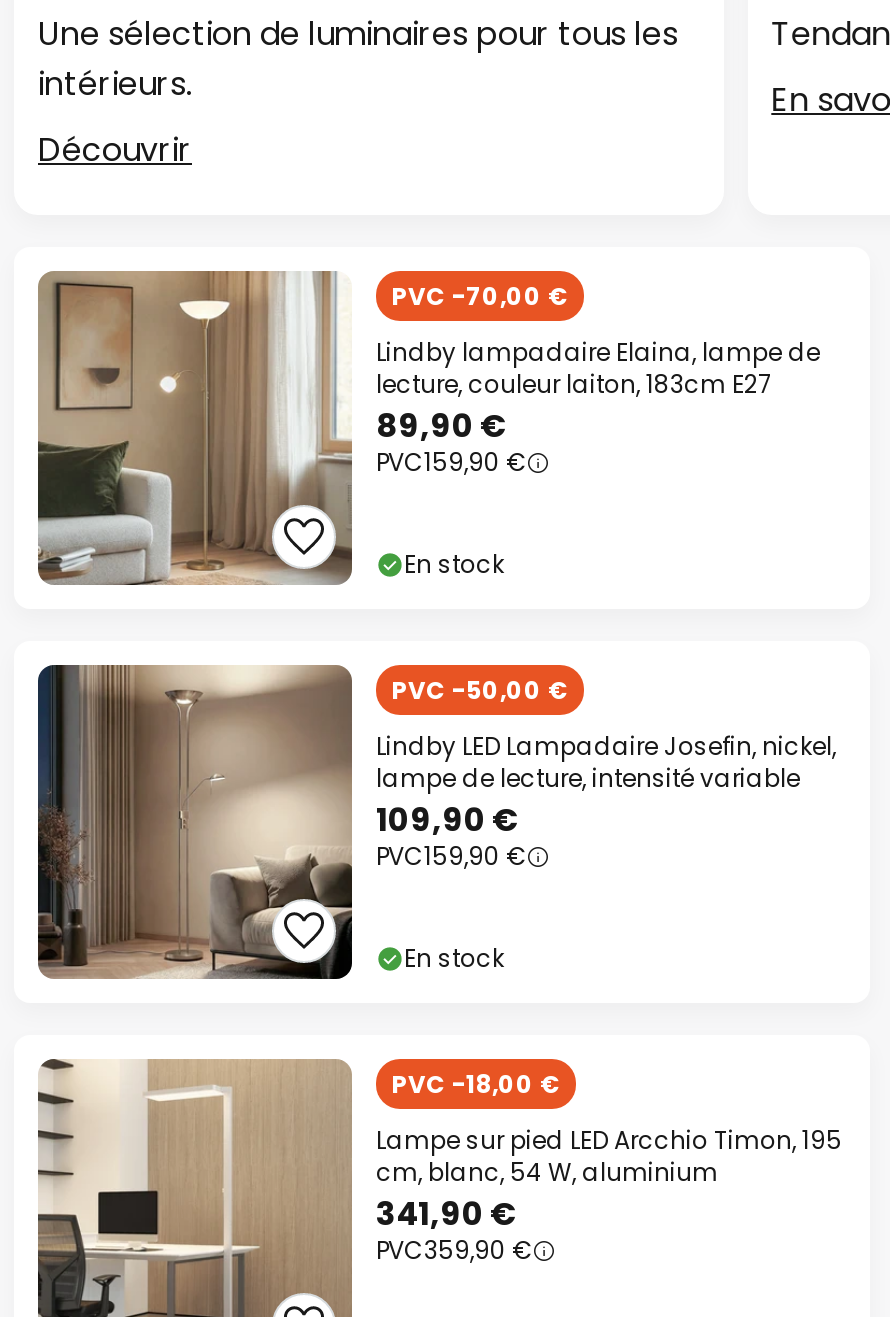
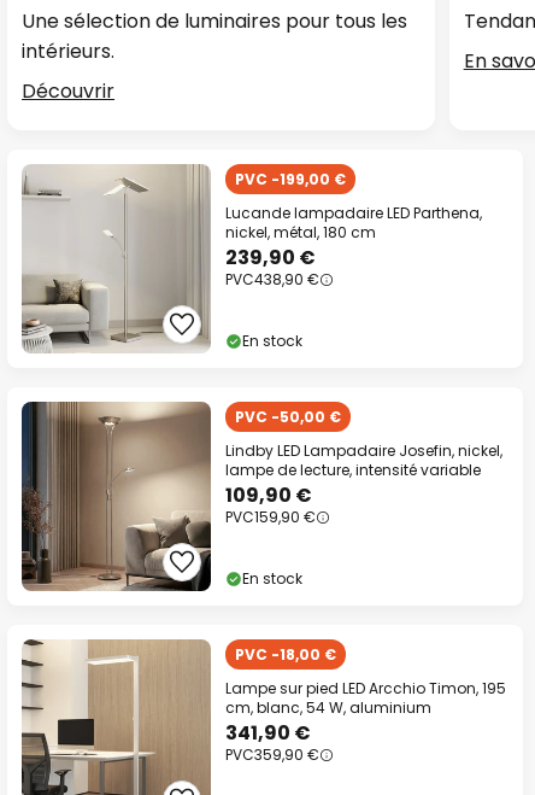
[38,271,820,587] [image] | Lindby lampadaire Elaina, lampe de | lecture, couleur laiton, 183cm E27 | 89,90 € | PVC159,90 € -> [20,164,482,353] [image] | Lucande lampadaire LED Parthena, | nickel, métal, 180 cm | 239,90 € | PVC438,90 €
[392,280,568,314] PVC -70,00 € -> [235,169,346,190] PVC -199,00 €

